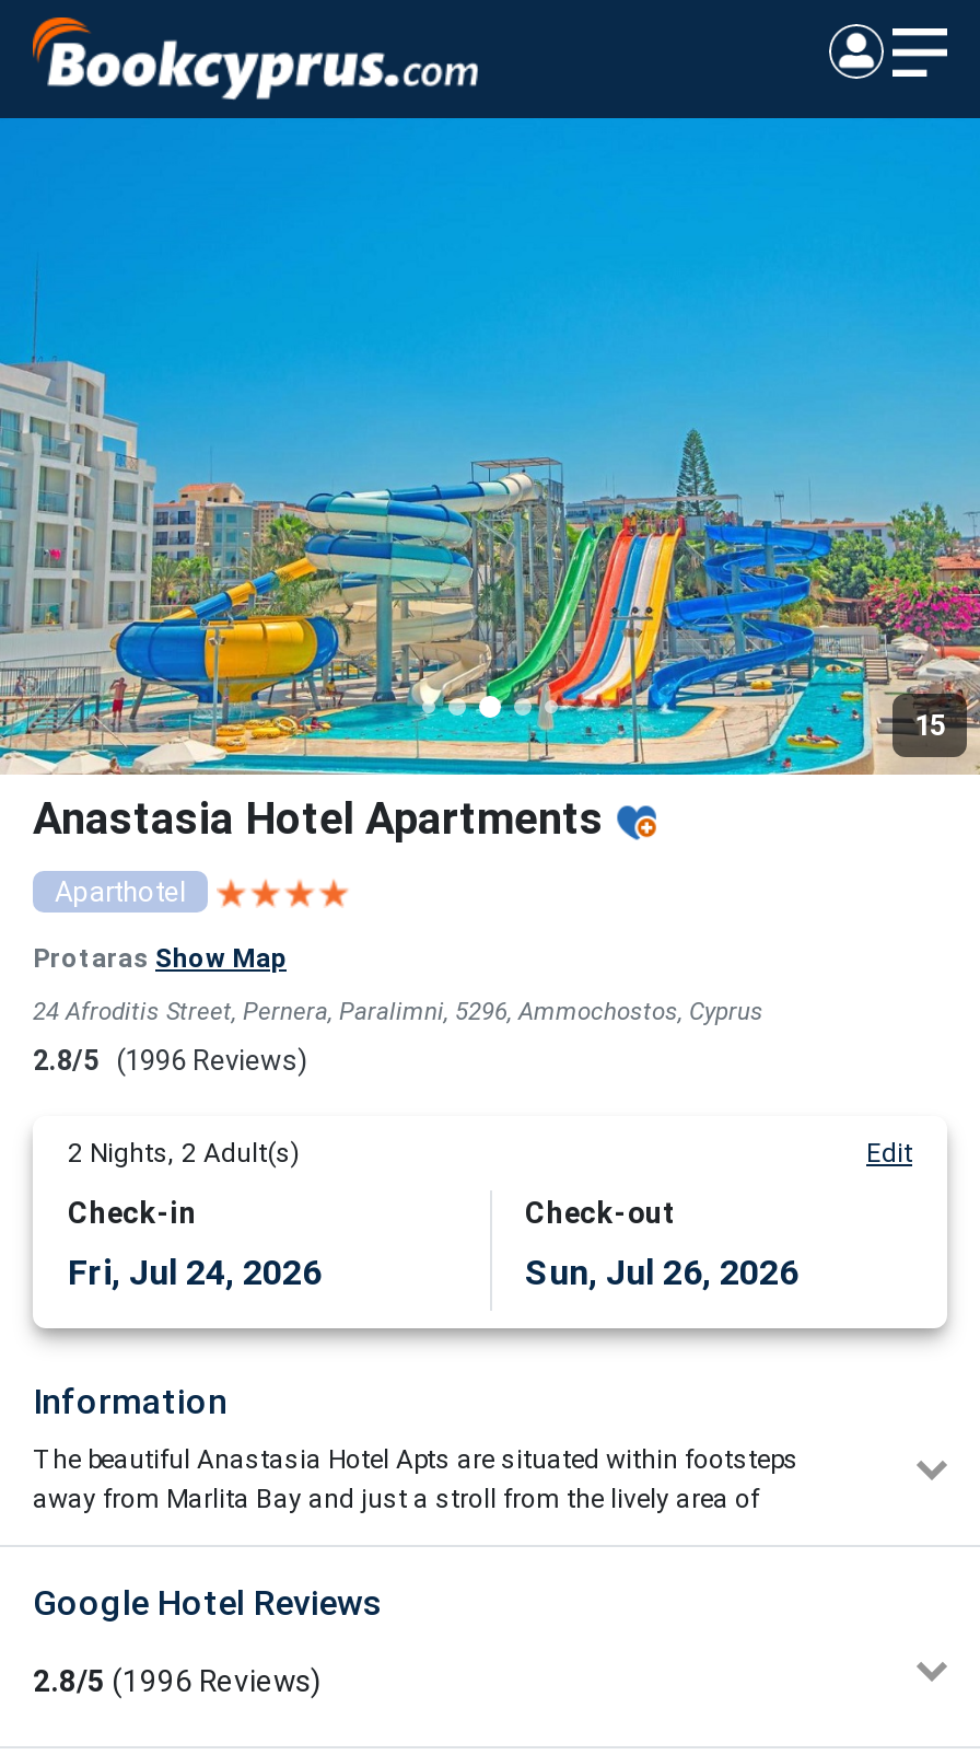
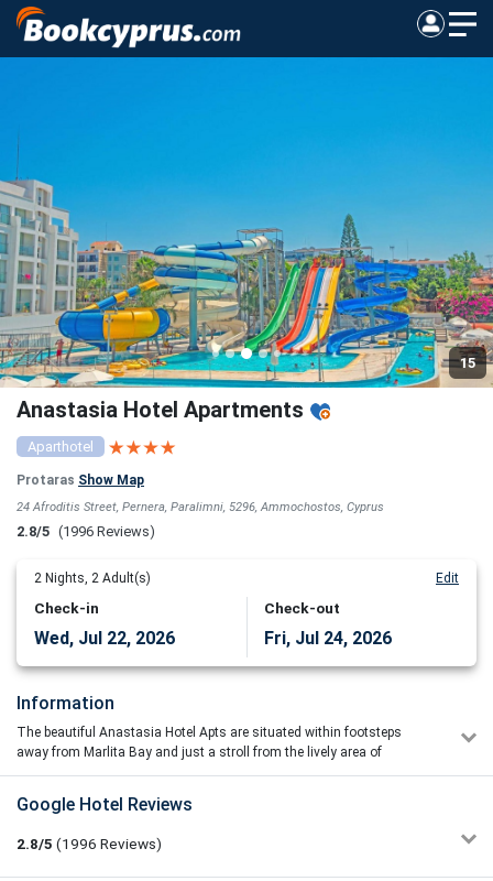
[68,1252,322,1293] Fri, Jul 24, 2026 -> [34,628,175,649] Wed, Jul 22, 2026
[525,1252,798,1293] Sun, Jul 26, 2026 -> [264,628,392,649] Fri, Jul 24, 2026

